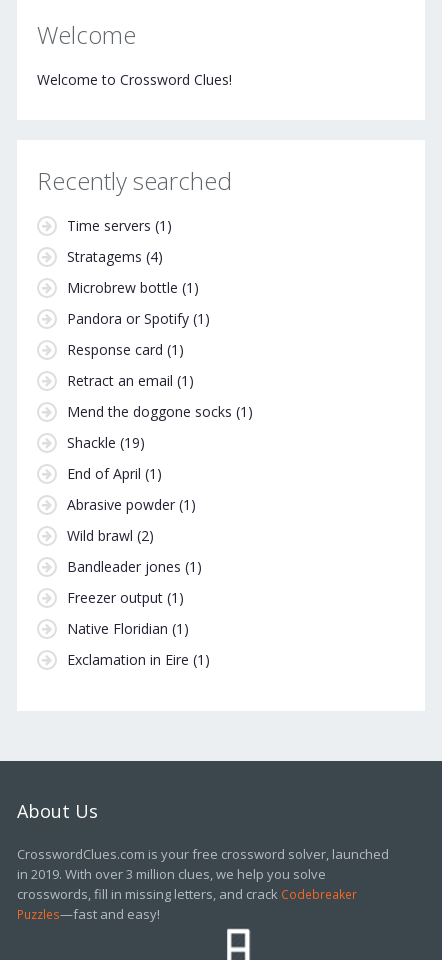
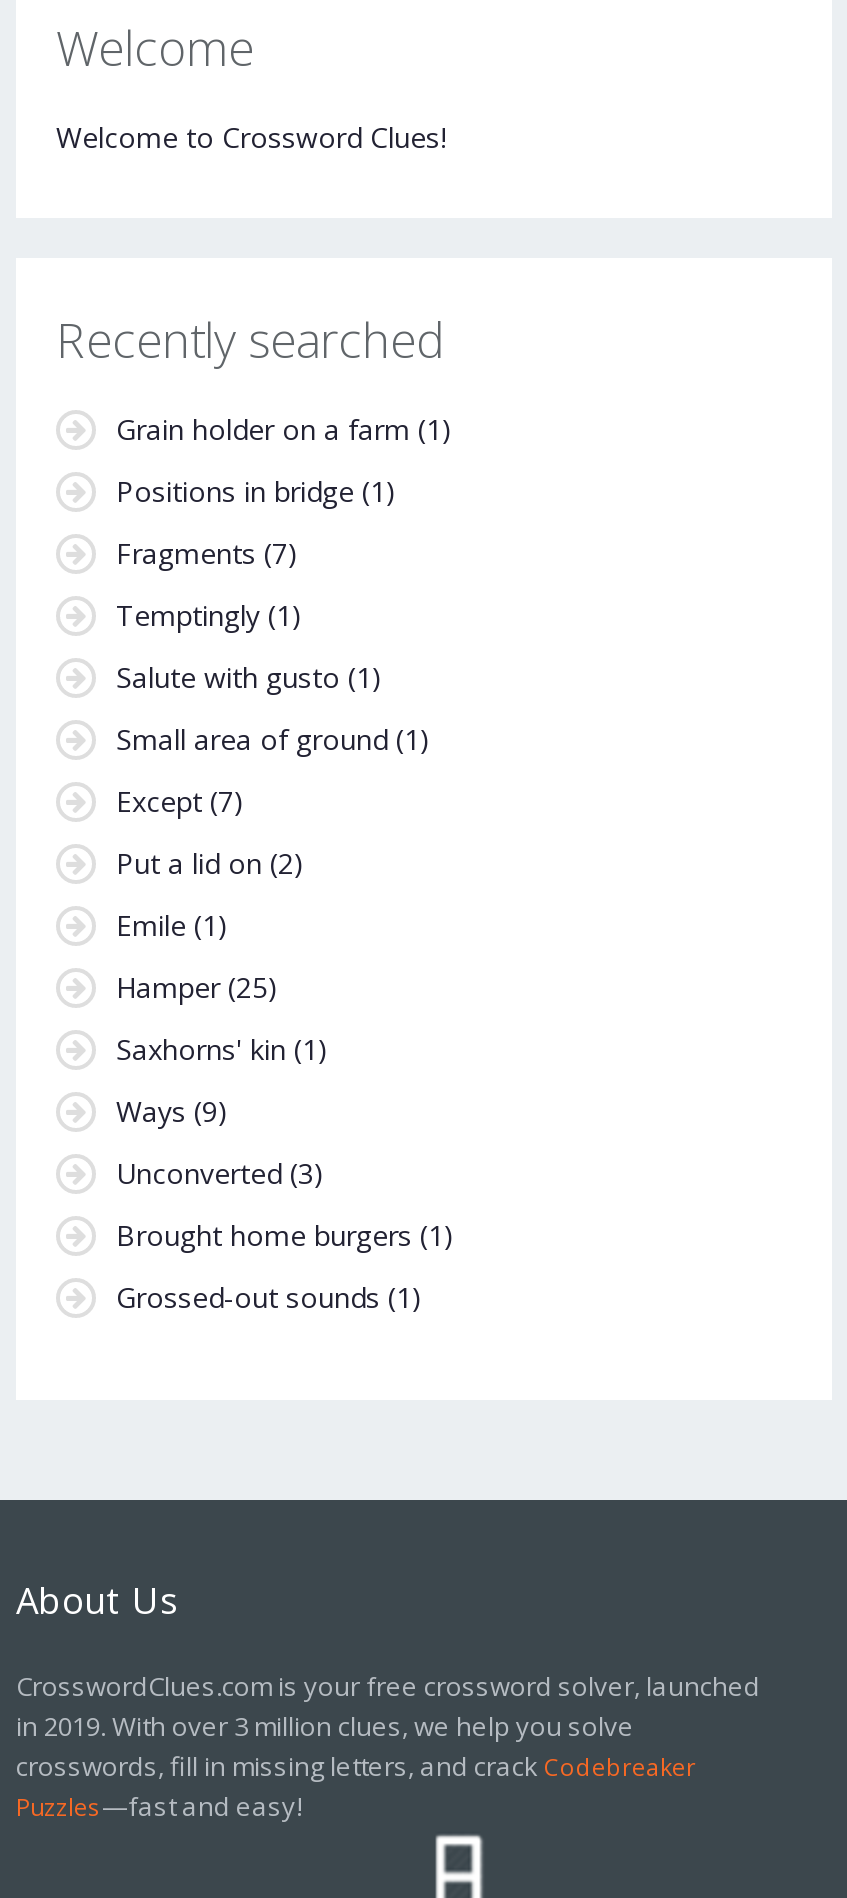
[67,216,172,235] Time servers (1) -> [116,410,452,448] Grain holder on a farm (1)
[67,247,163,266] Stratagems (4) -> [116,472,396,510] Positions in bridge (1)
[67,278,199,297] Microbrew bottle (1) -> [116,534,298,572] Fragments (7)
[67,309,210,328] Pandora or Spotify (1) -> [116,596,302,634] Temptingly (1)
[67,340,184,359] Response card (1) -> [116,658,382,696] Salute with gusto (1)
[67,371,194,390] Retract an email (1) -> [116,720,430,758] Small area of ground (1)
[67,402,253,421] Mend the doggone socks (1) -> [116,782,244,820] Except (7)
[67,433,145,452] Shackle (19) -> [116,844,304,882] Put a lid on (2)
[67,464,162,483] End of April (1) -> [116,906,228,944] Emile (1)
[67,495,196,514] Abrasive powder (1) -> [116,968,278,1006] Hamper (25)
[67,526,154,545] Wild brawl (2) -> [116,1030,328,1068] Saxhorns' kin (1)
[67,557,202,576] Bandleader jones (1) -> [116,1092,228,1130] Ways (9)
[67,588,184,607] Freezer output (1) -> [116,1154,324,1192] Unconverted (3)
[67,619,189,638] Native Floridian (1) -> [116,1216,454,1254] Brought home burgers (1)
[67,650,210,669] Exclamation in Eire (1) -> [116,1278,422,1316] Grossed-out sounds (1)

